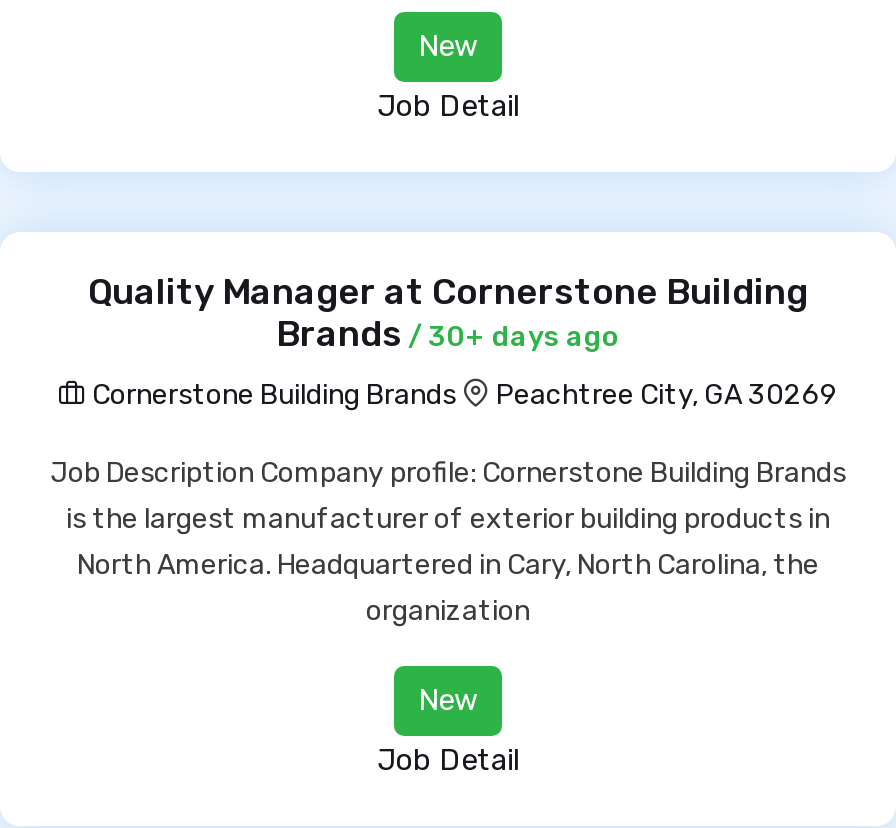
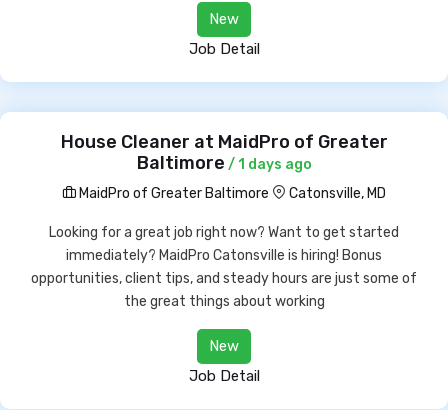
[88,270,808,356] Quality Manager at Cornerstone Building | Brands / 30+ days ago -> [60,131,387,174] House Cleaner at MaidPro of Greater | Baltimore / 1 days ago
[86,378,838,412] Cornerstone Building Brands | Peachtree City, GA 30269 -> [76,185,386,202] MaidPro of Greater Baltimore | Catonsville, MD
[50,456,846,628] Job Description Company profile: Cornerstone Building Brands | is the largest manufacturer of exterior building products in | North America. Headquartered in Cary, North Carolina, the | organization -> [31,224,417,310] Looking for a great job right now? Want to get started | immediately? MaidPro Catonsville is hiring! Bonus | opportunities, client tips, and steady hours are just some of | the great things about working

